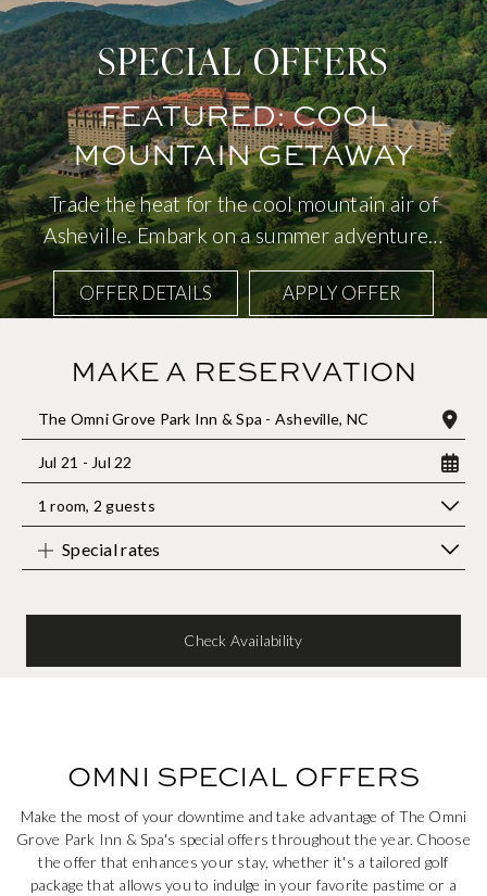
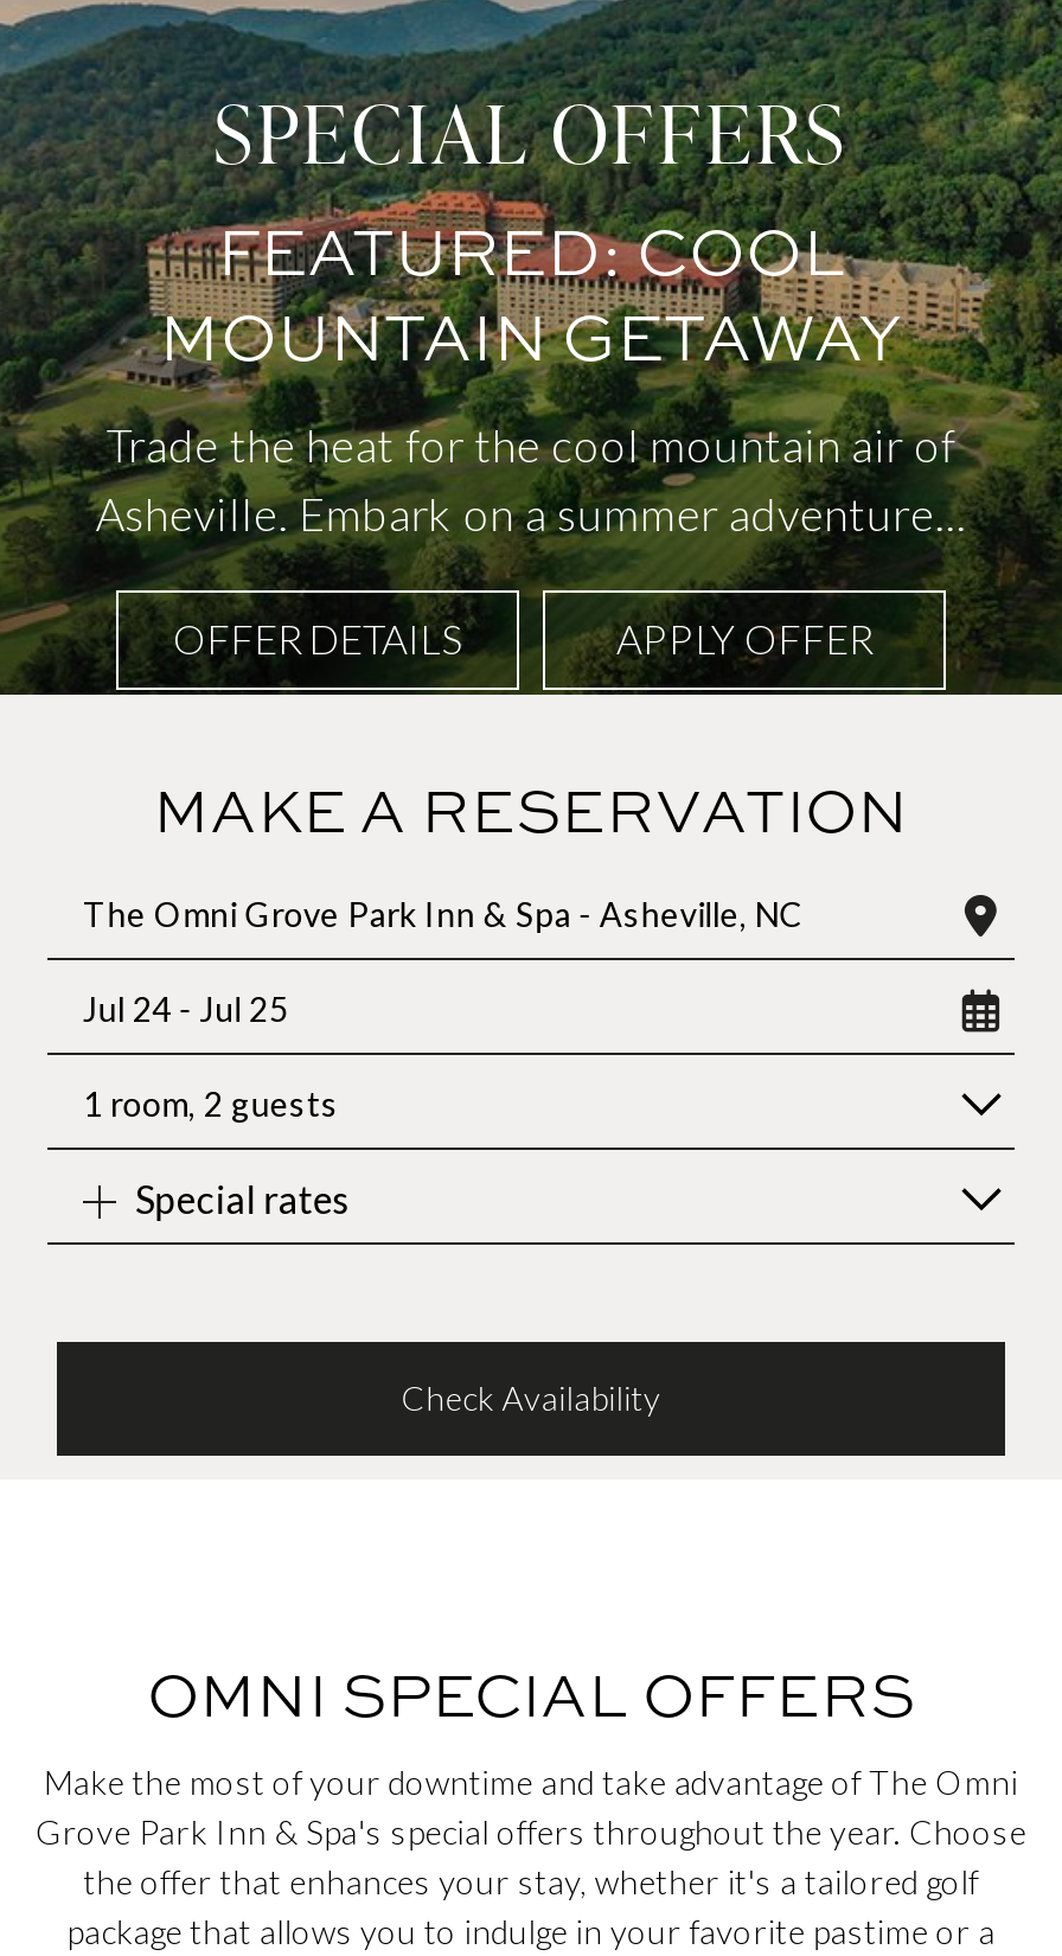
[38,452,132,471] Jul 21 - Jul 22 -> [83,987,288,1028] Jul 24 - Jul 25

